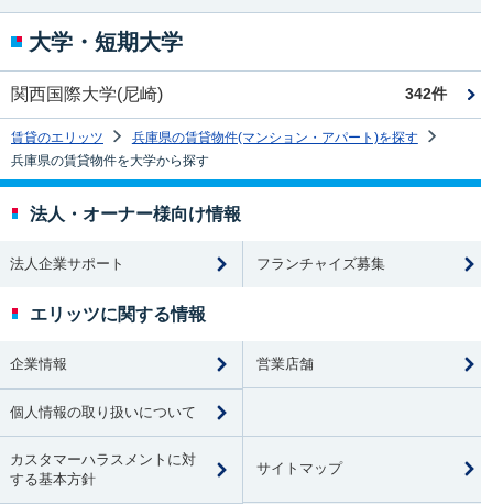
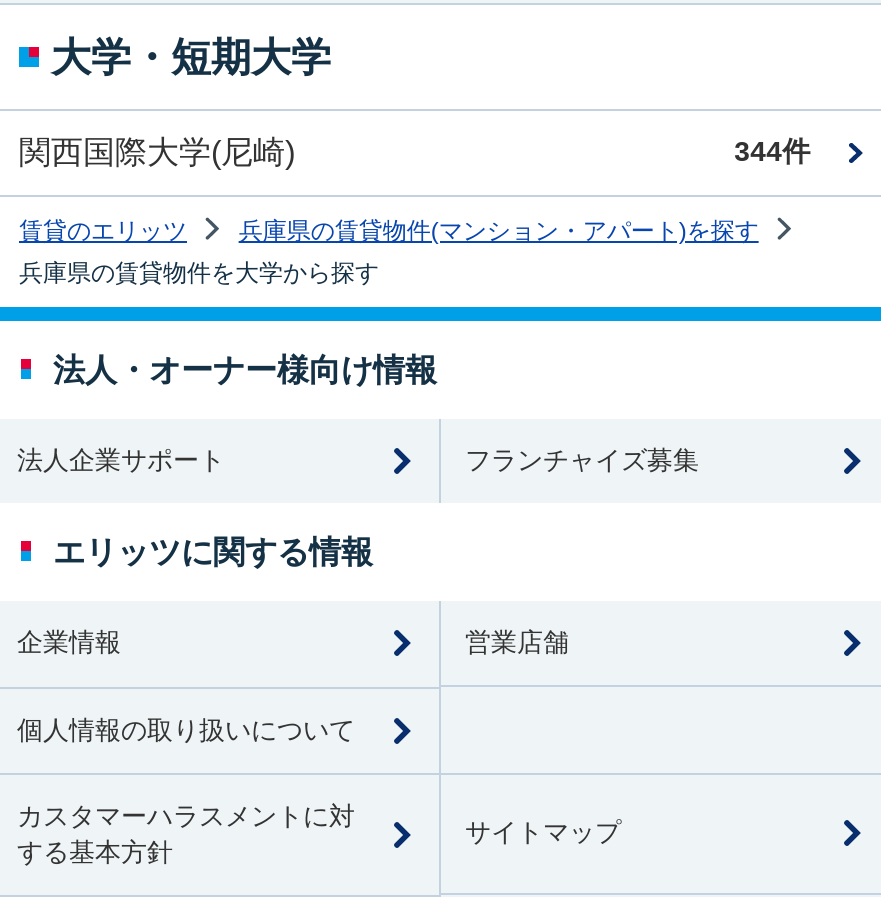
[405,85,446,102] 342件 -> [734,135,810,167] 344件

